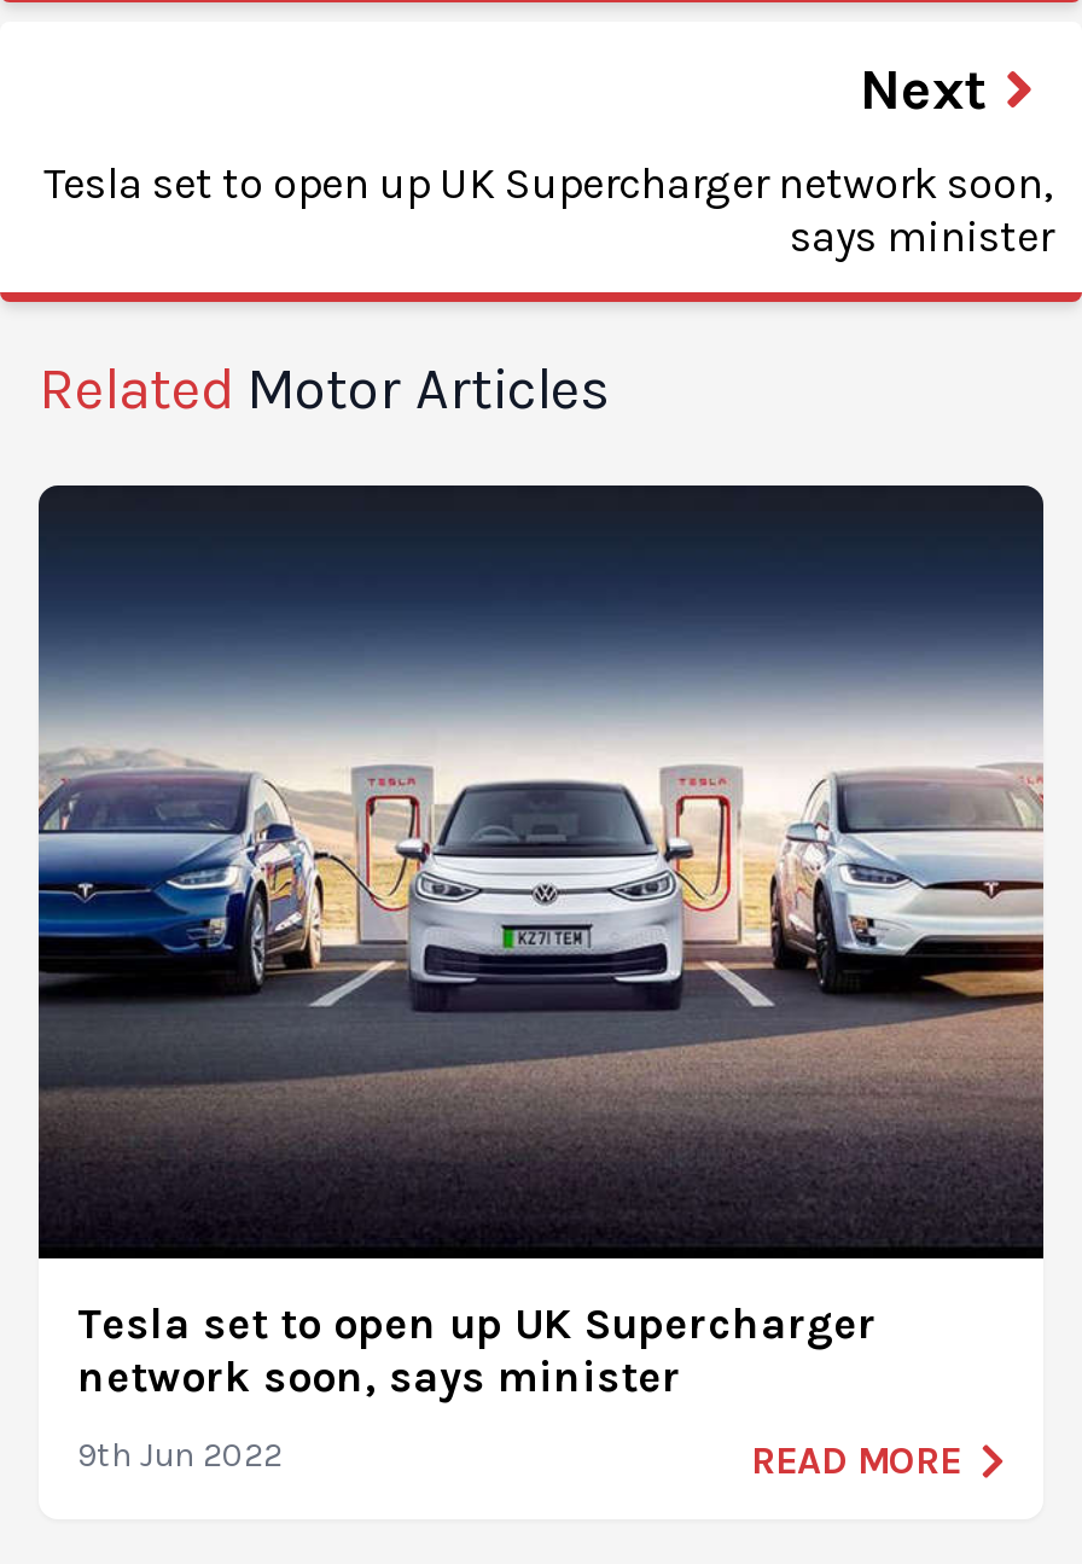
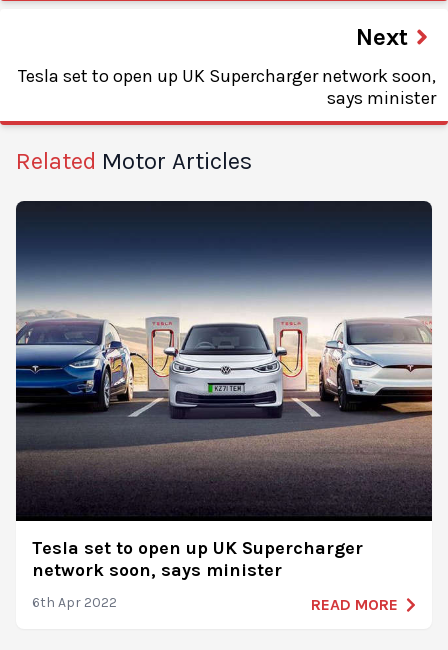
[77,1435,283,1476] 9th Jun 2022 -> [32,594,117,611] 6th Apr 2022

